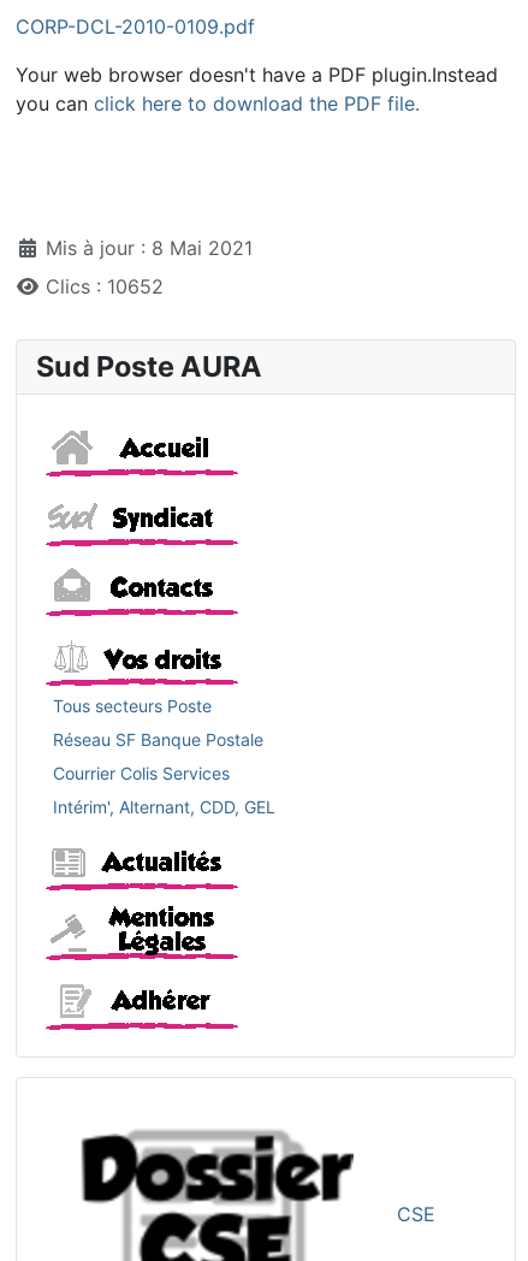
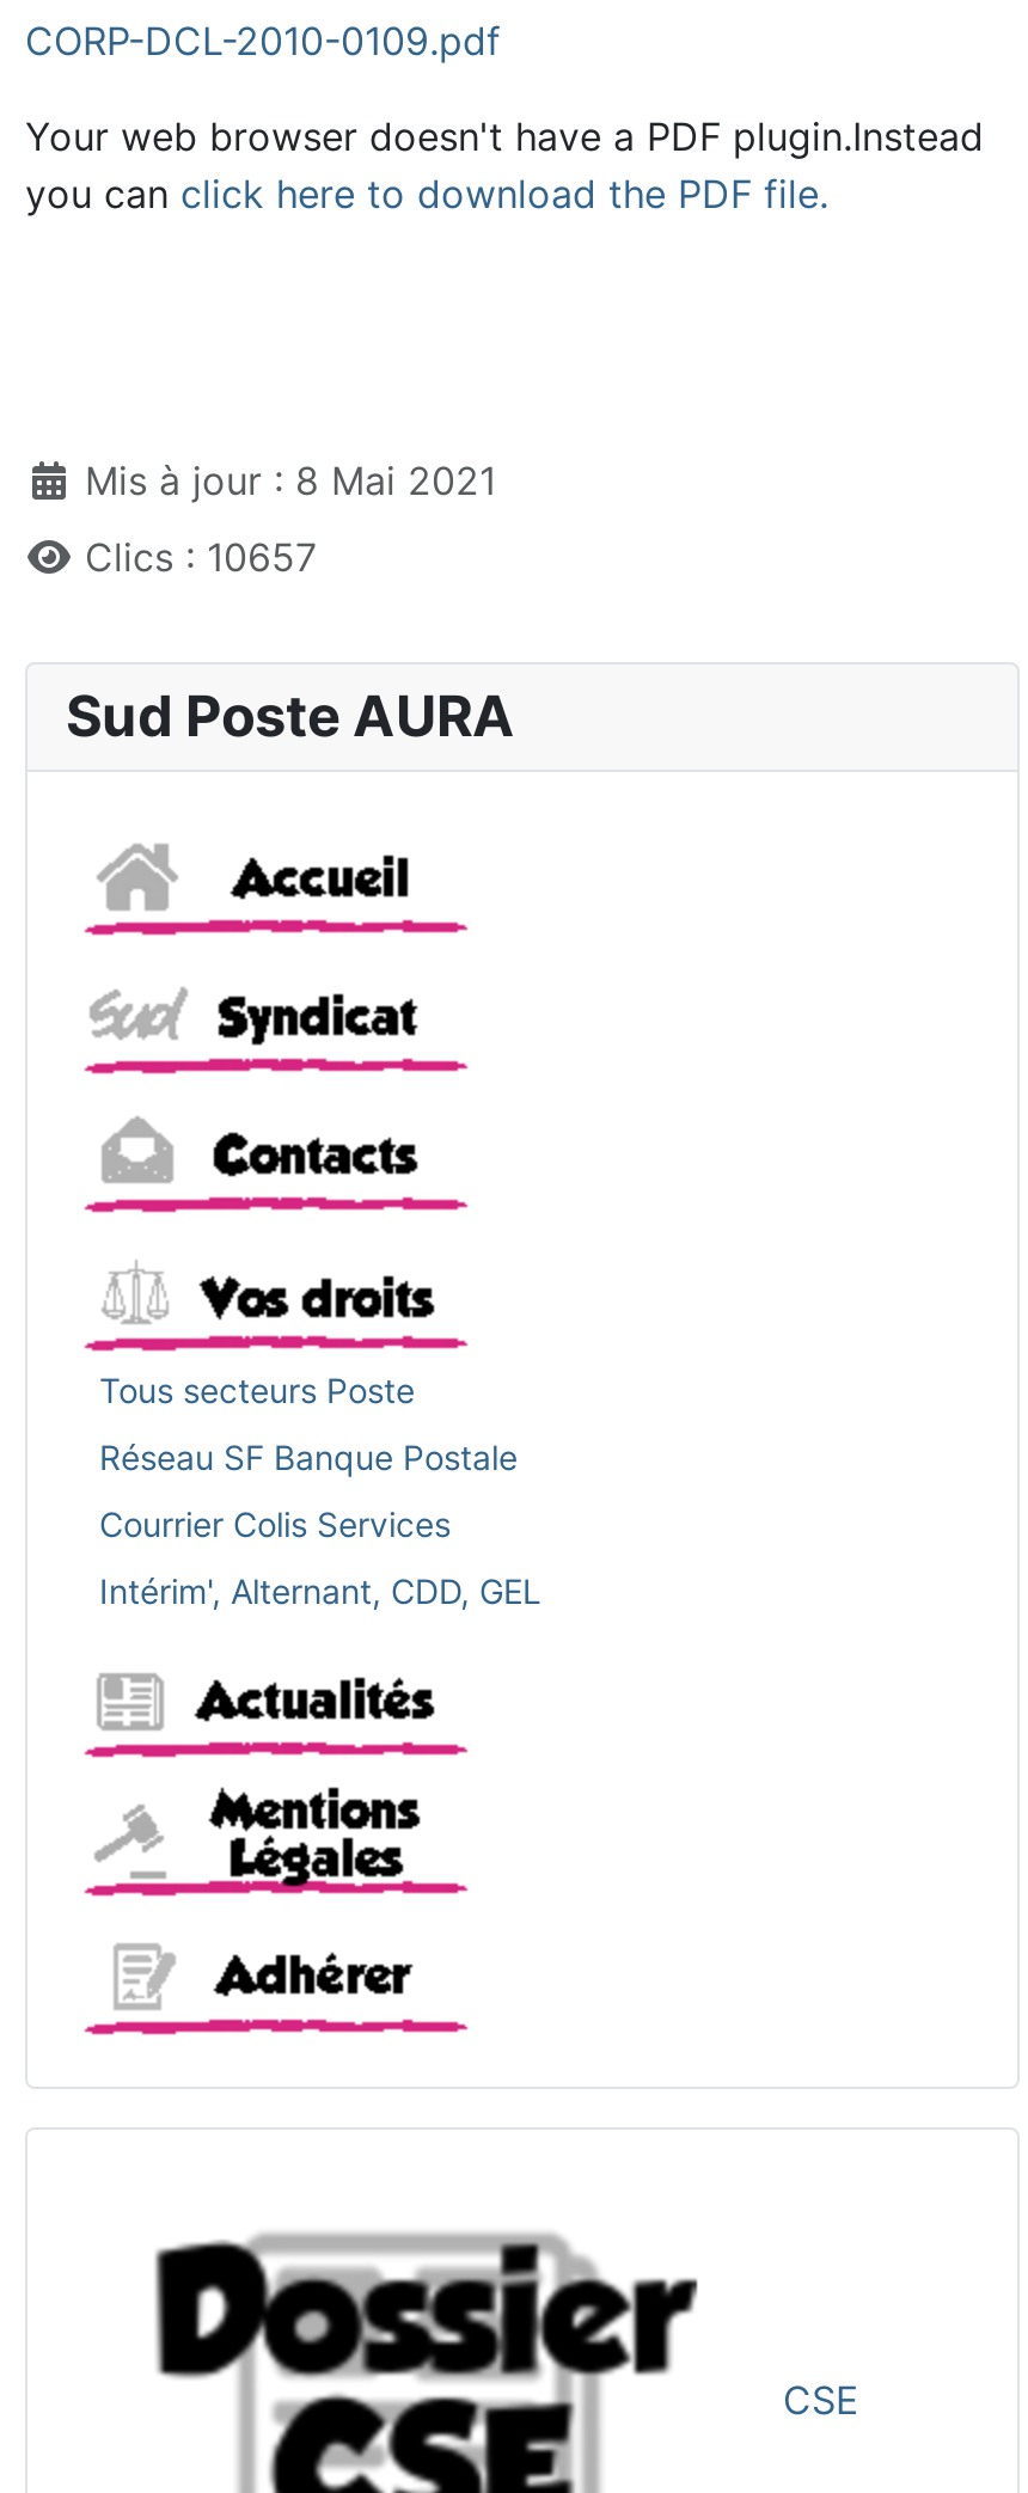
[46,275,164,299] Clics : 10652 -> [85,533,317,581] Clics : 10657

